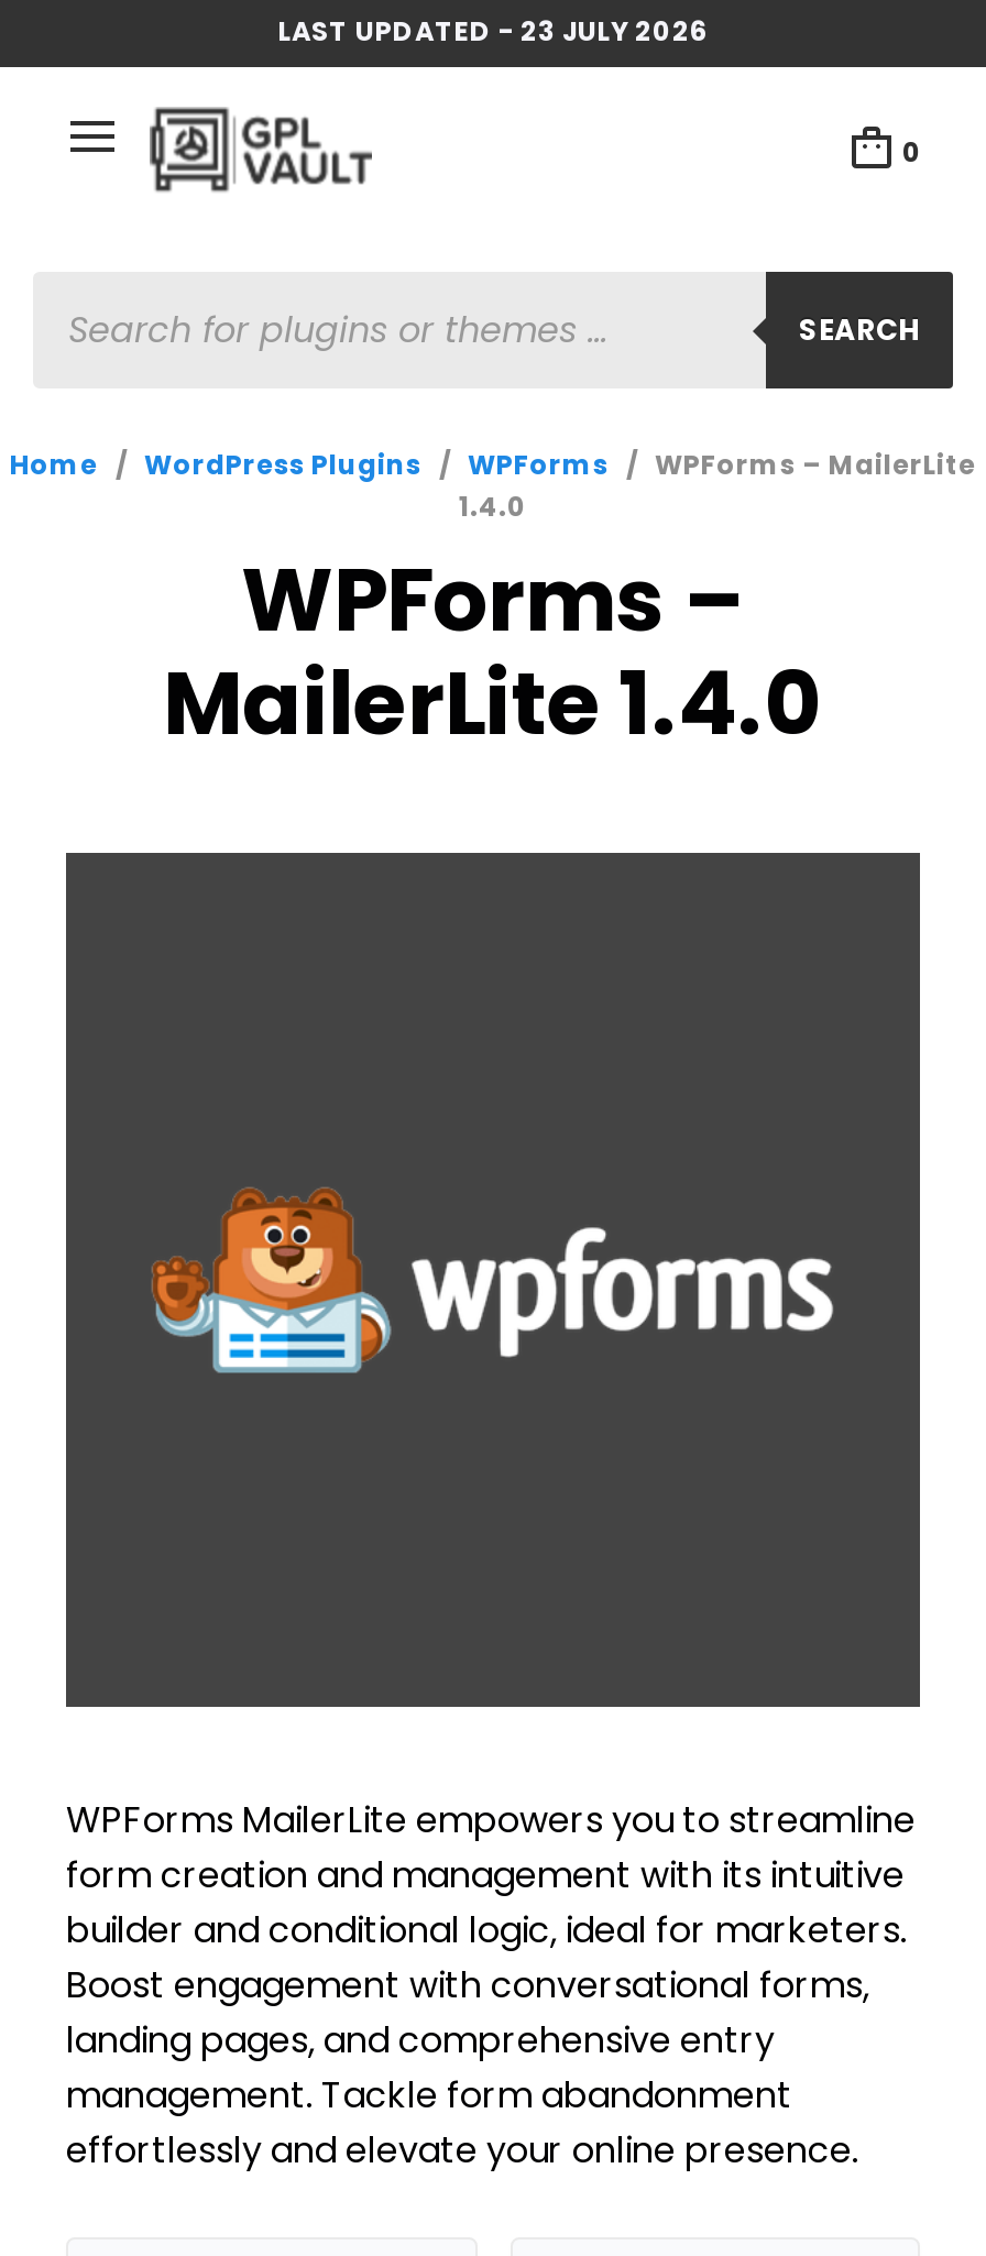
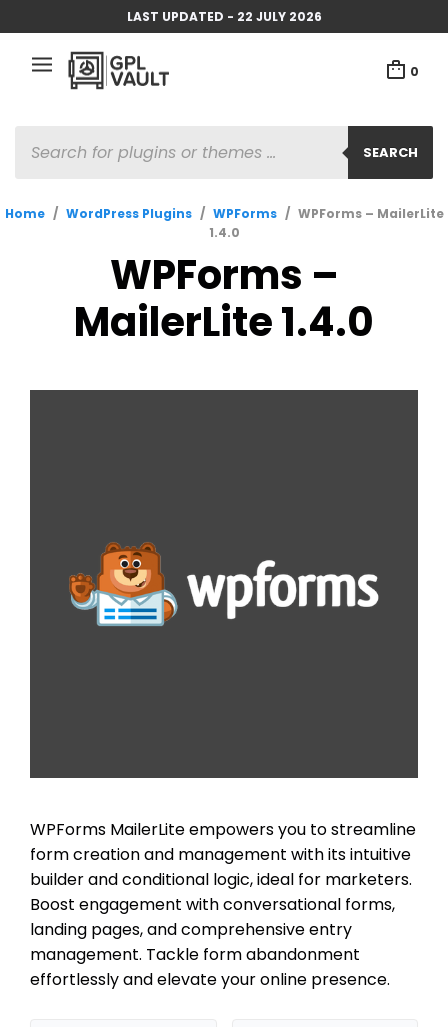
[278,11,708,48] LAST UPDATED - 23 JULY 2026 -> [126,7,321,24] LAST UPDATED - 22 JULY 2026

